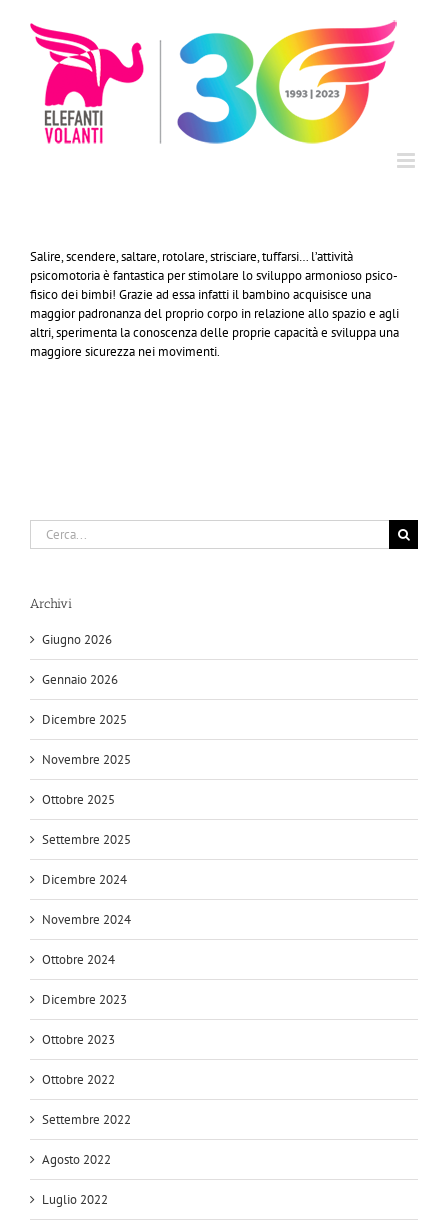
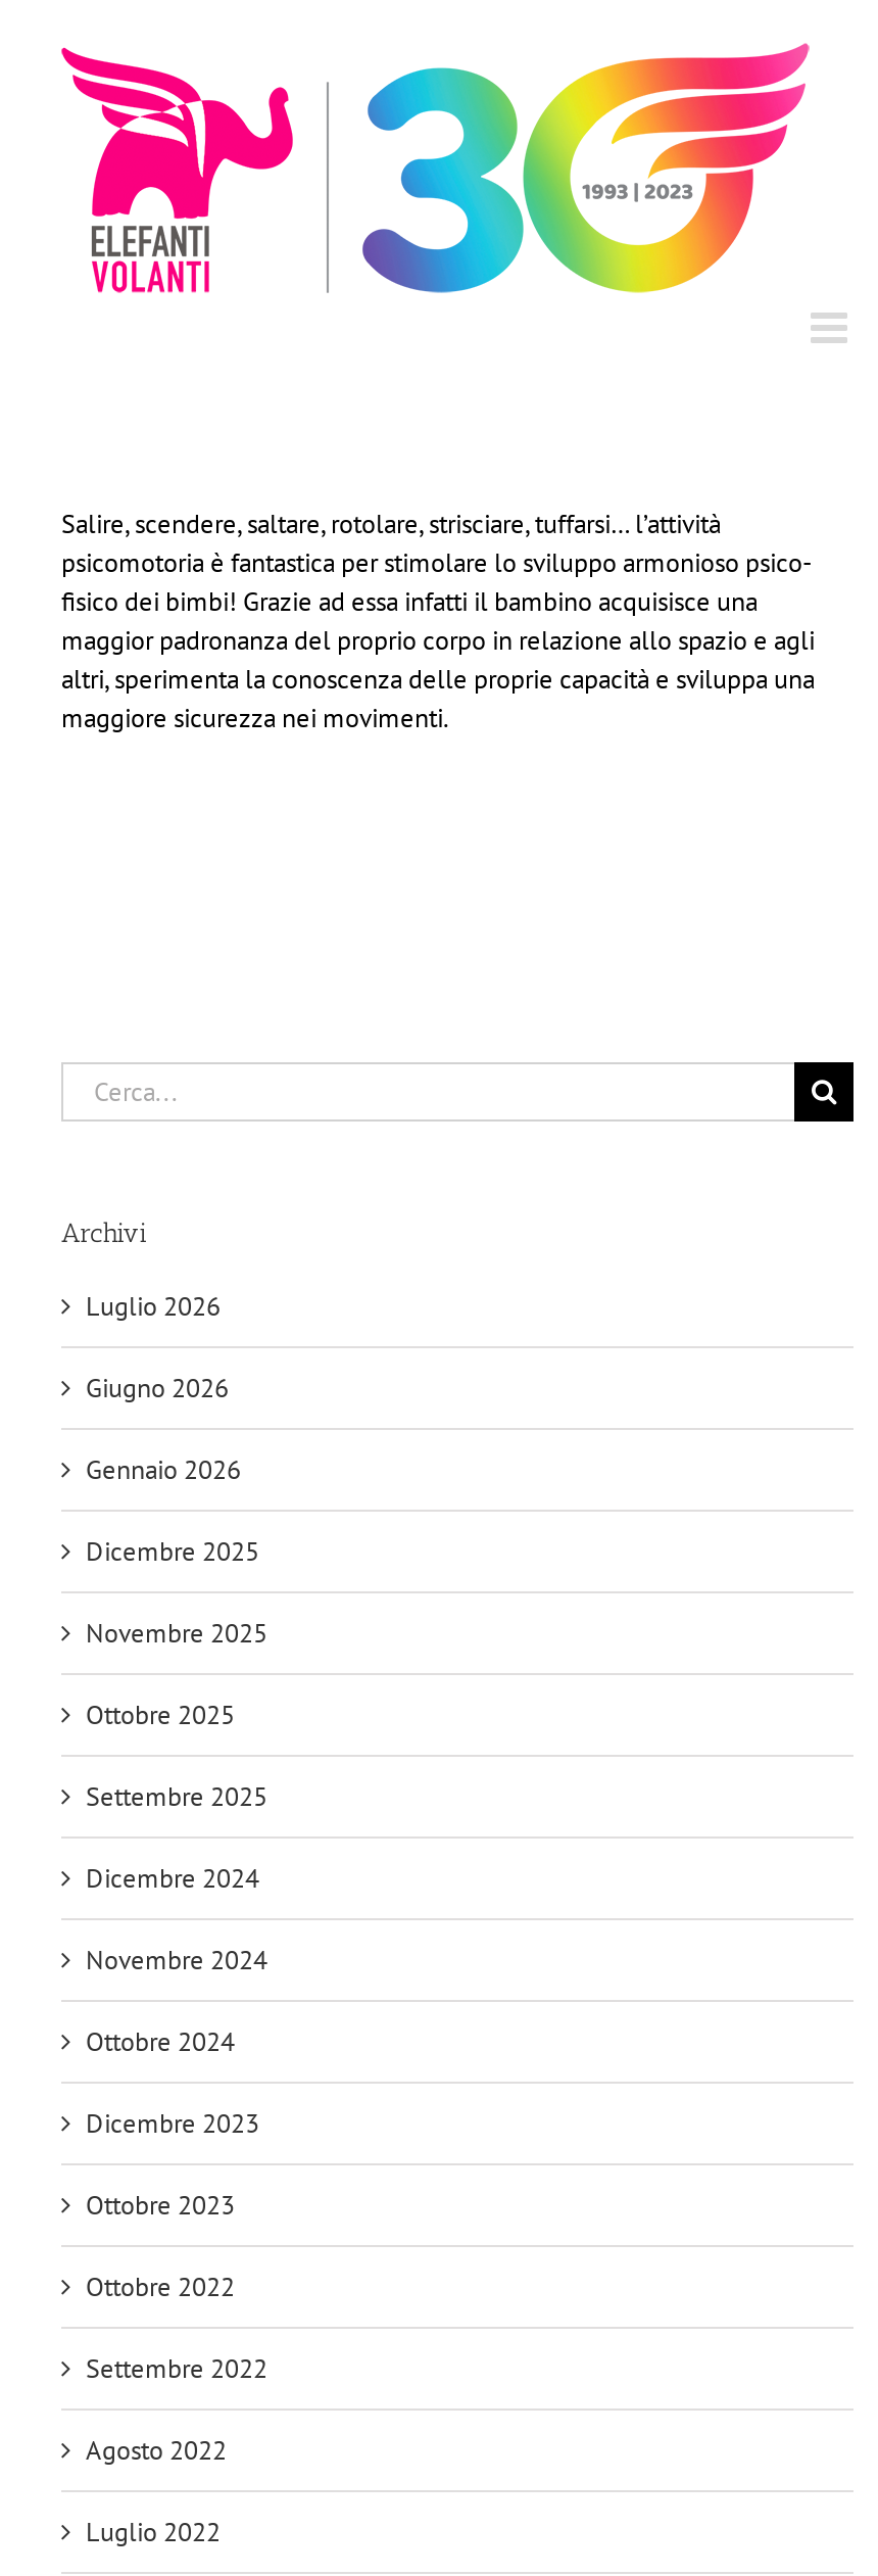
none -> [86,1290,221,1324] Luglio 2026

